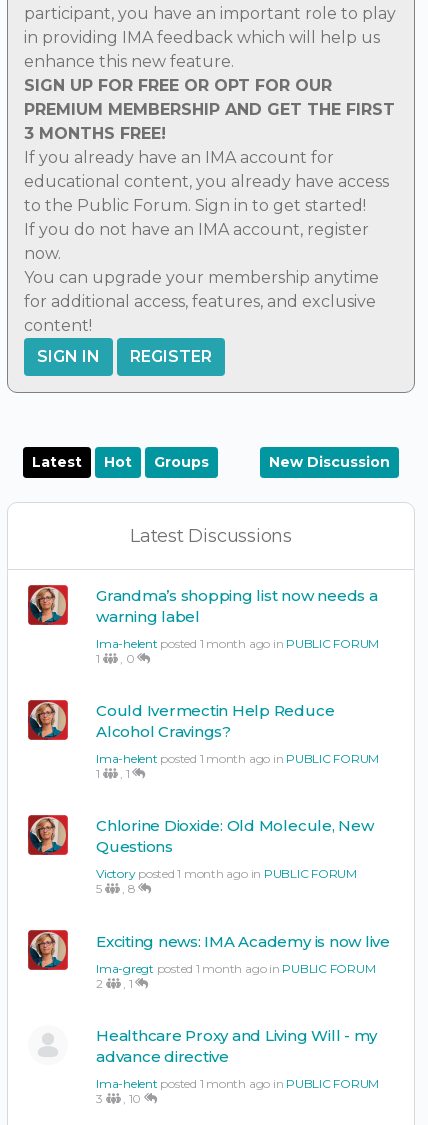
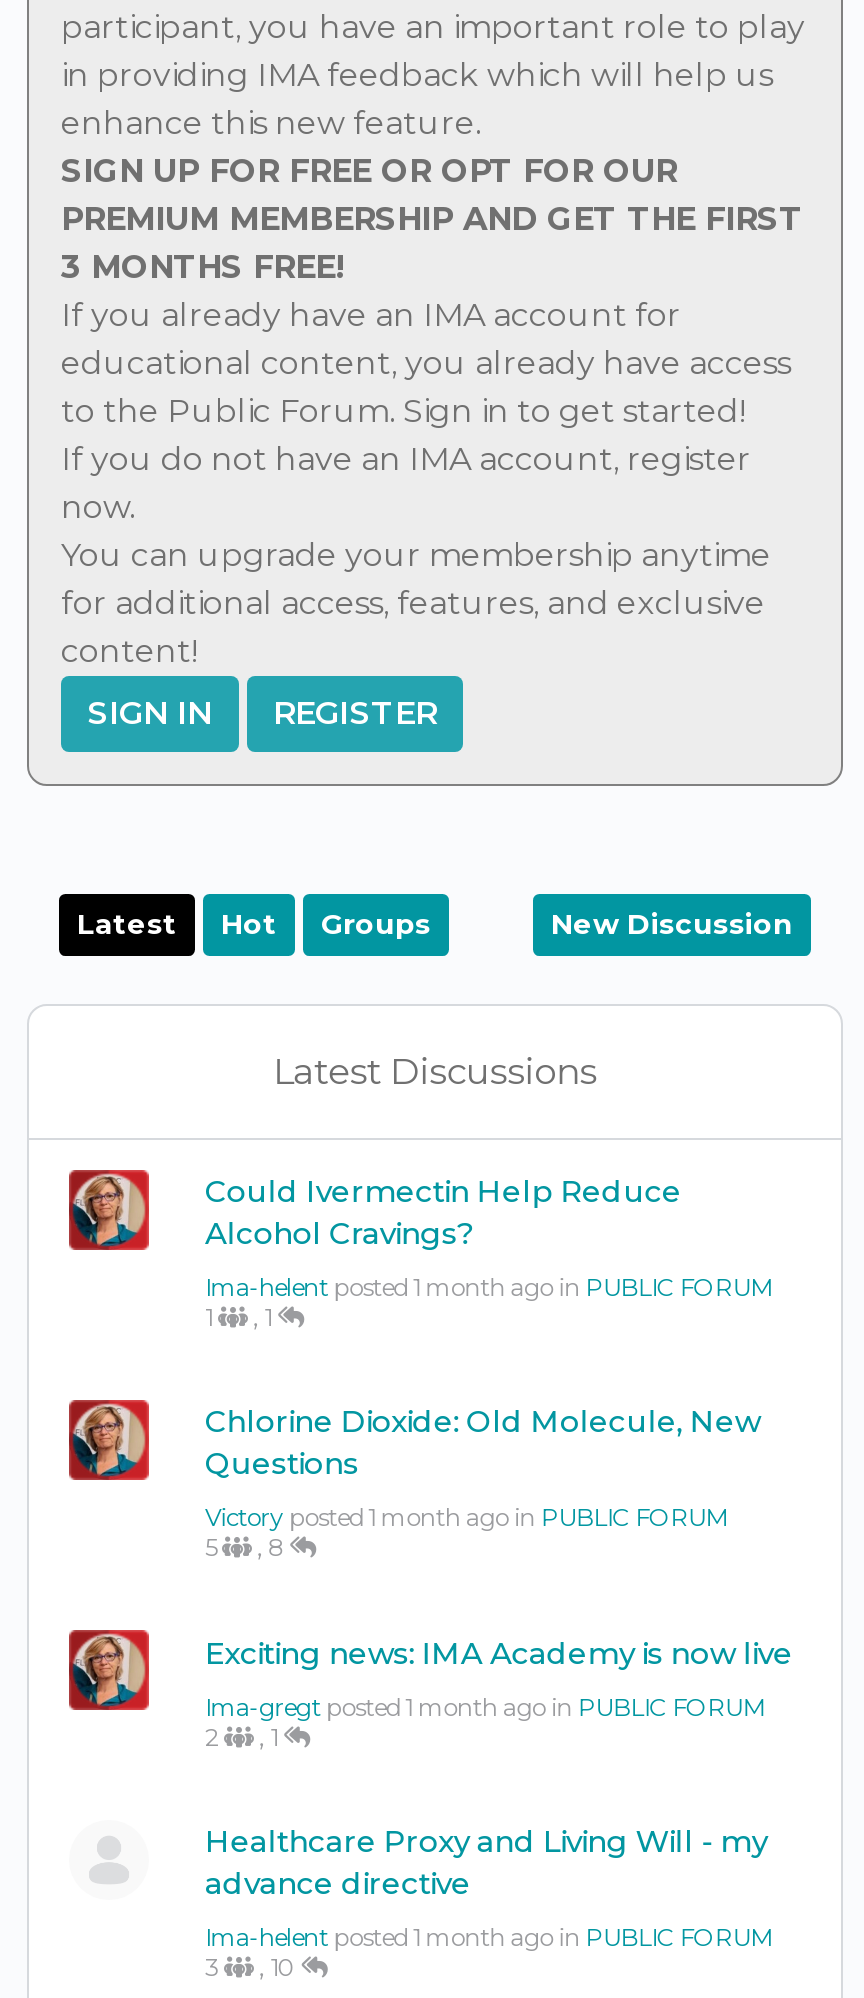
[96,585,379,665] Grandma’s shopping list now needs a | warning label | Ima-helent posted 1 month ago in PUBLIC FORUM | 1 | , 0 -> none

